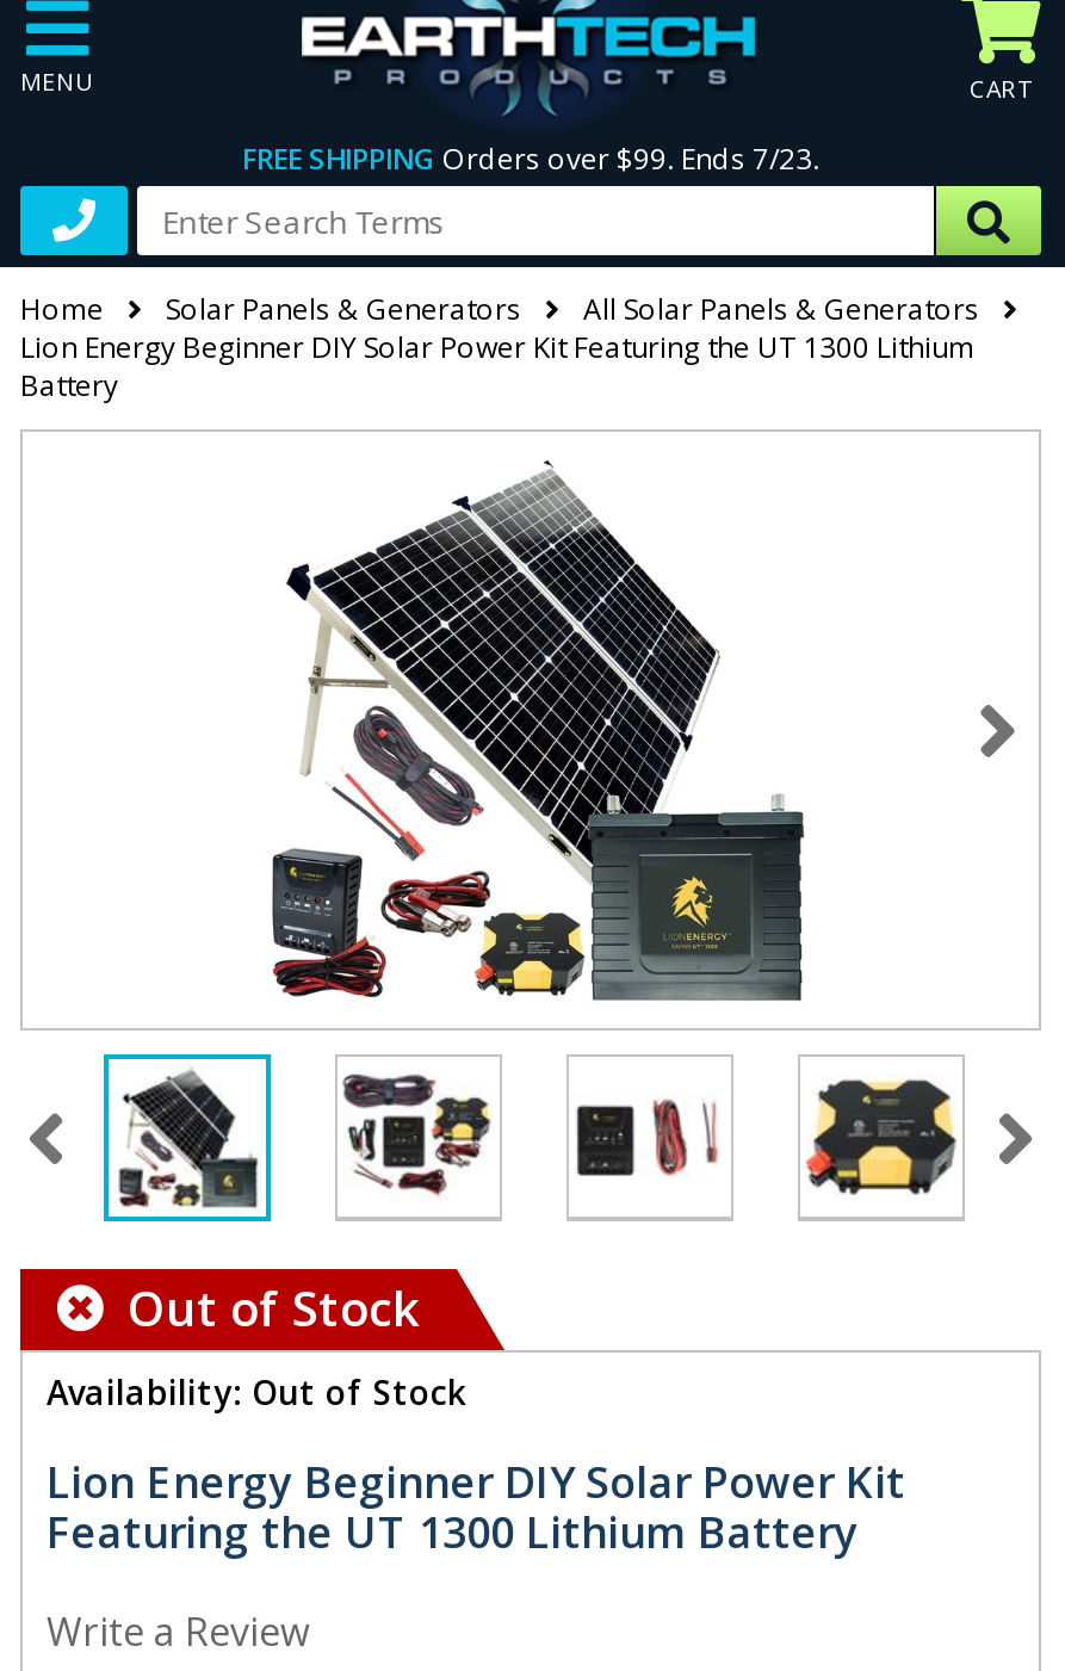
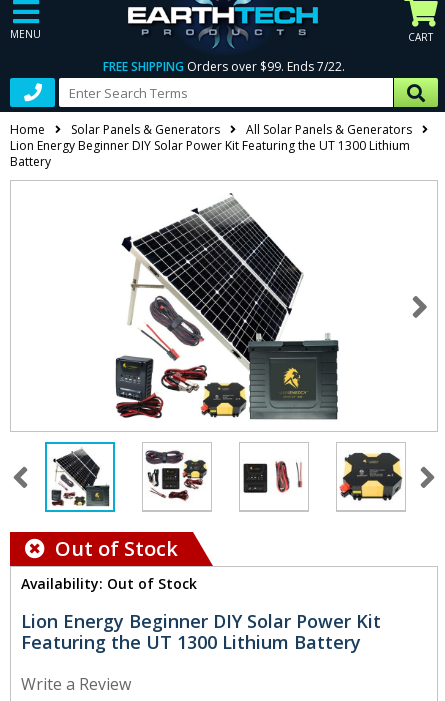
[242,139,819,179] FREE SHIPPING Orders over $99. Ends 7/23. -> [103,58,345,75] FREE SHIPPING Orders over $99. Ends 7/22.

